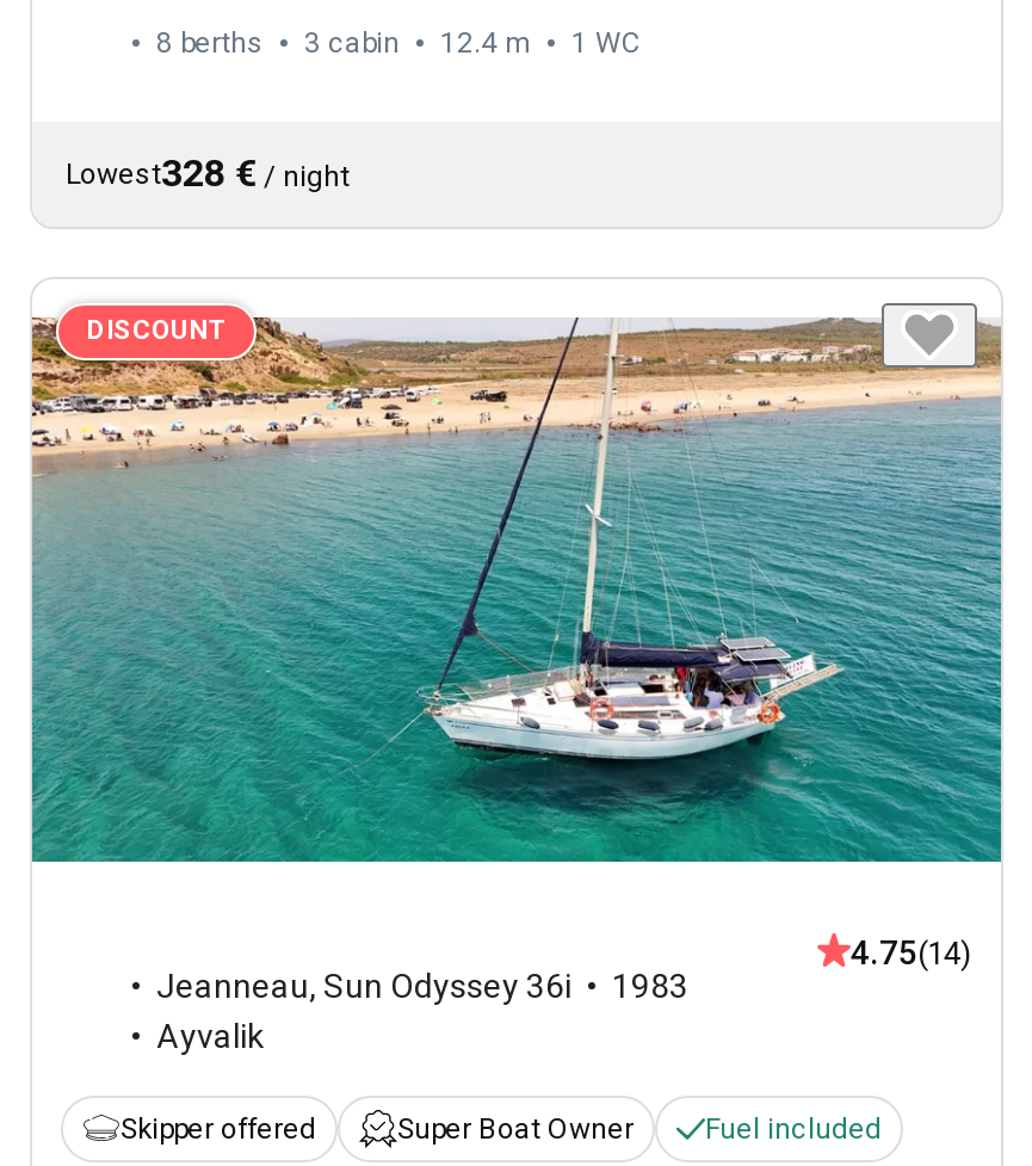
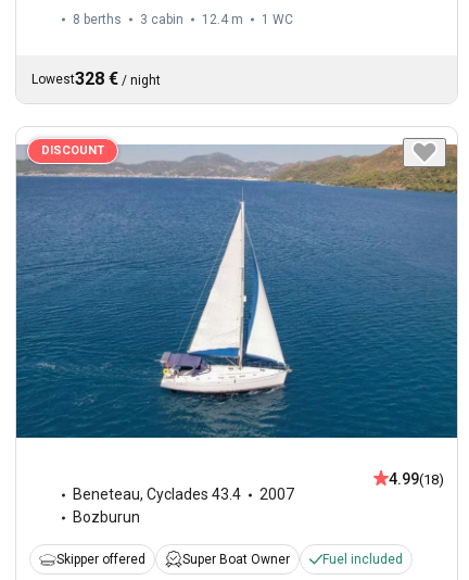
[30,317,1001,971] [image] | 4.75(14) -> [15,144,458,488] [image] | 4.99(18)
[156,967,688,1055] Jeanneau, Sun Odyssey 36i | 1983 | Ayvalik -> [73,486,294,526] Beneteau, Cyclades 43.4 | 2007 | Bozburun

